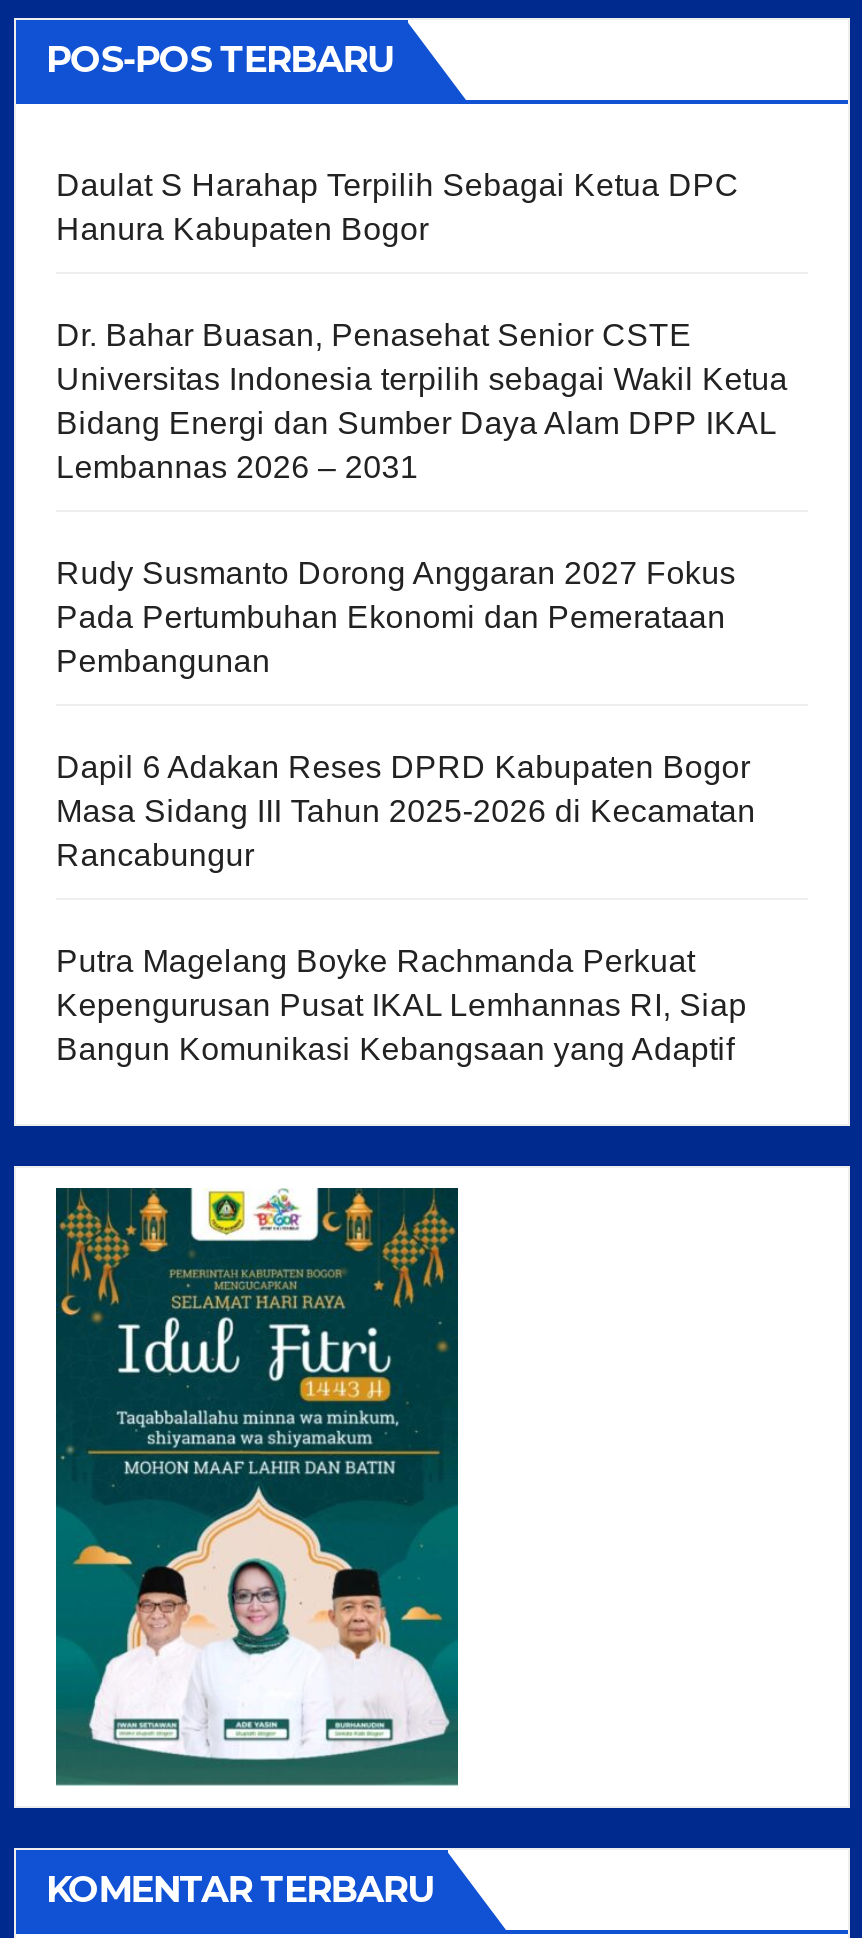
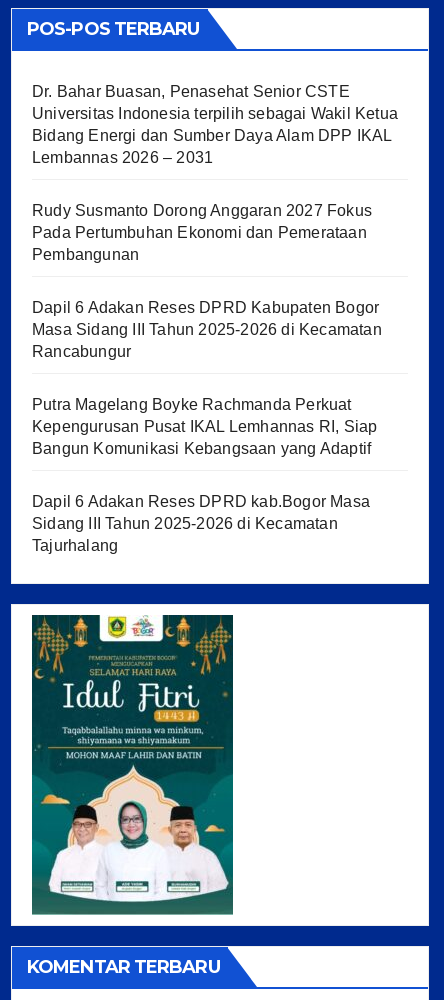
[56,167,739,245] Daulat S Harahap Terpilih Sebagai Ketua DPC | Hanura Kabupaten Bogor -> none
moved [56,317,788,1065] -> [32,83,398,457]: Dr. Bahar Buasan, Penasehat Senior CSTE | Universitas Indonesia terpilih sebagai Wakil Ketua | Bidang Energi dan Sumber Daya Alam DPP IKAL | ... | Kepengurusan Pusat IKAL Lemhannas RI, Siap | Bangun Komunikasi Kebangsaan yang Adaptif
none -> [32,493,370,554] Dapil 6 Adakan Reses DPRD kab.Bogor Masa | Sidang III Tahun 2025-2026 di Kecamatan | Tajurhalang

